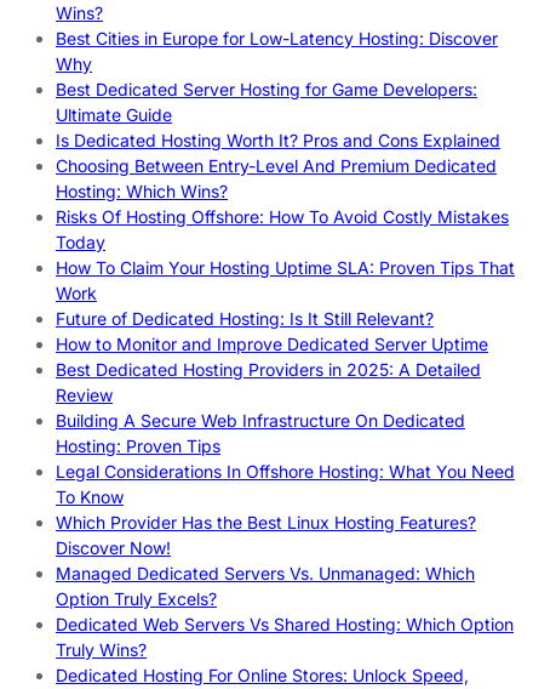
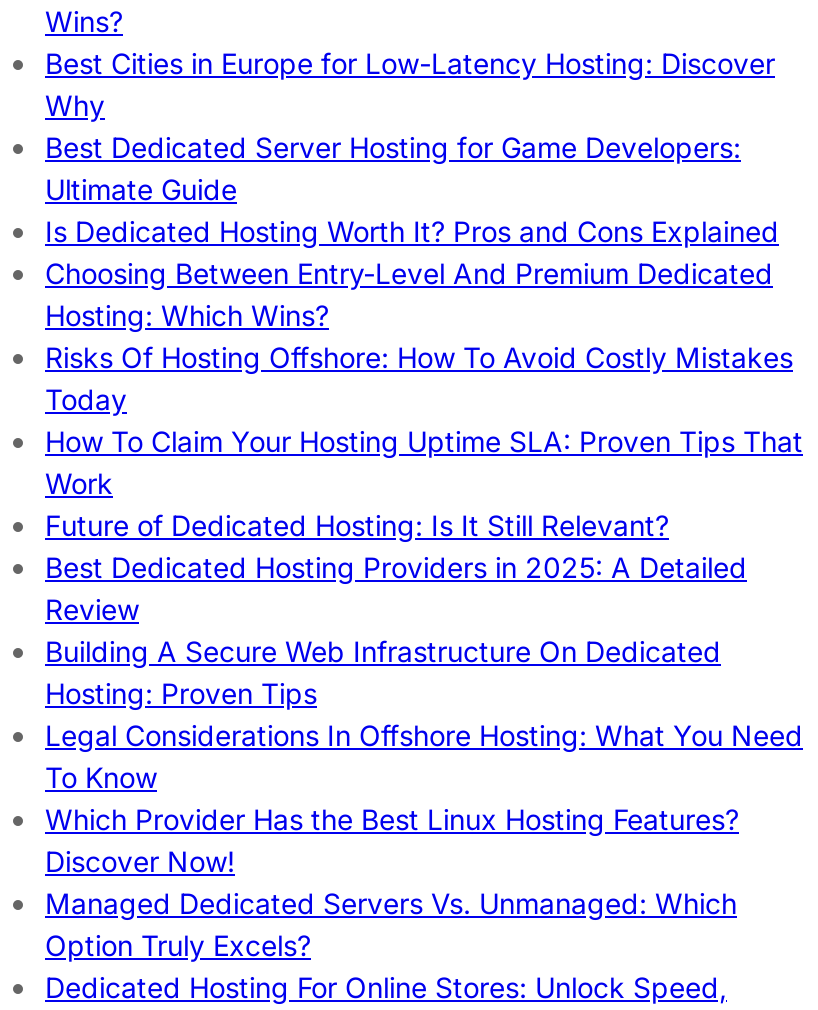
[56,334,488,355] How to Monitor and Improve Dedicated Server Uptime -> none
[56,614,514,660] Dedicated Web Servers Vs Shared Hosting: Which Option | Truly Wins? -> none

